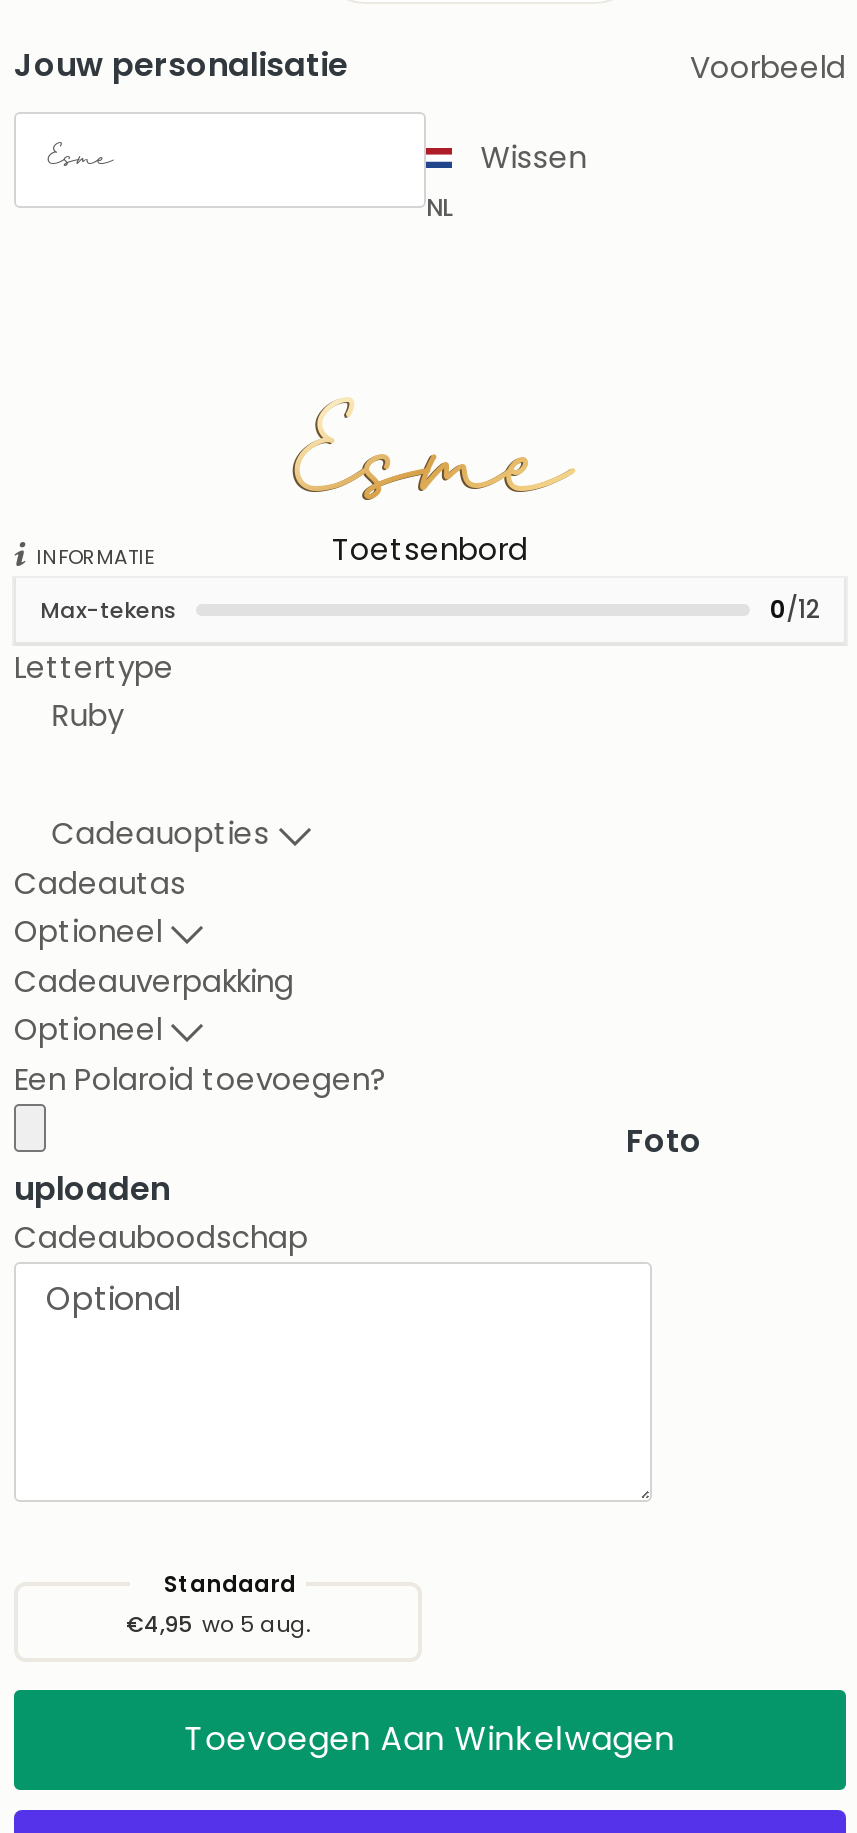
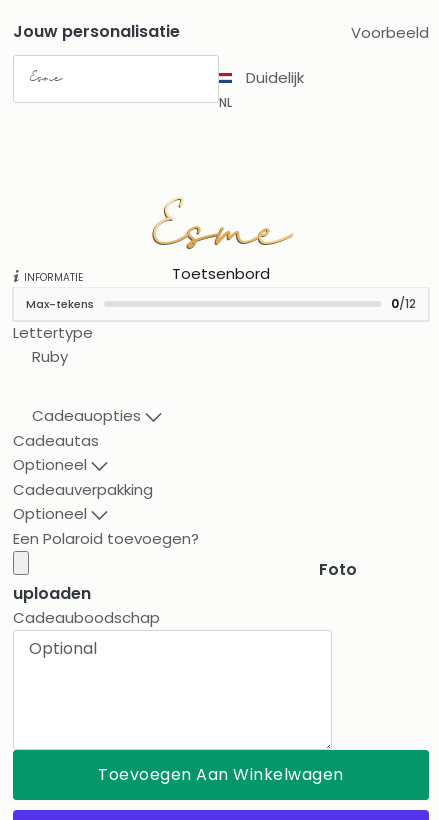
[480,136,586,178] Wissen -> [246,67,304,88] Duidelijk
[126,1568,310,1639] Standaard | €4,95 wo 5 aug. -> none

